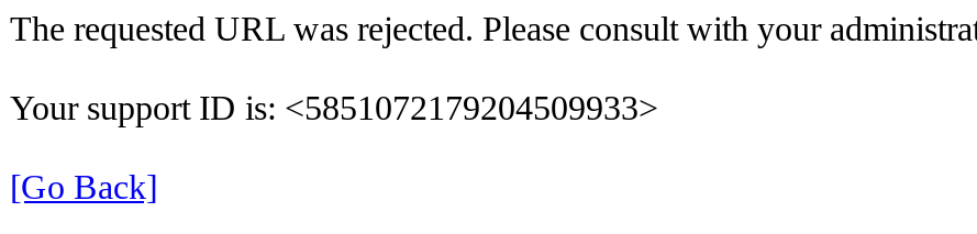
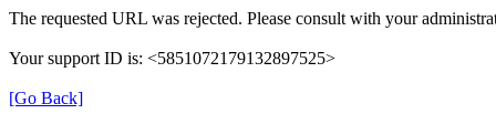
[10,89,658,126] Your support ID is: <5851072179204509933> -> [9,49,335,68] Your support ID is: <5851072179132897525>

